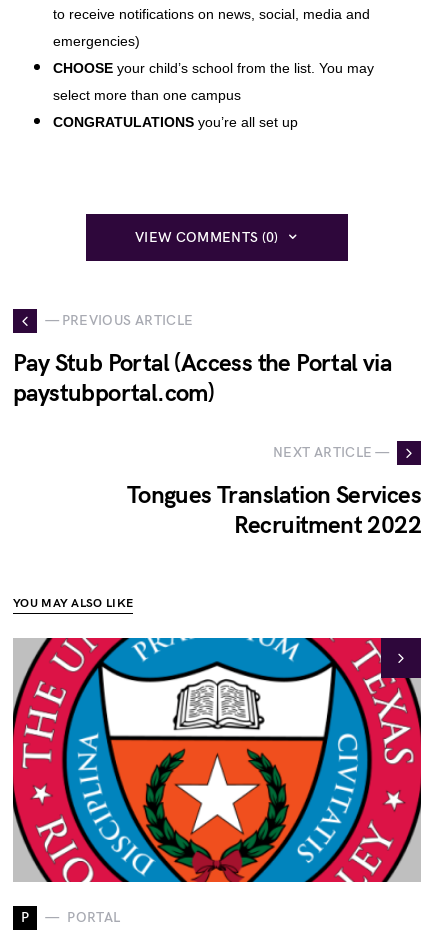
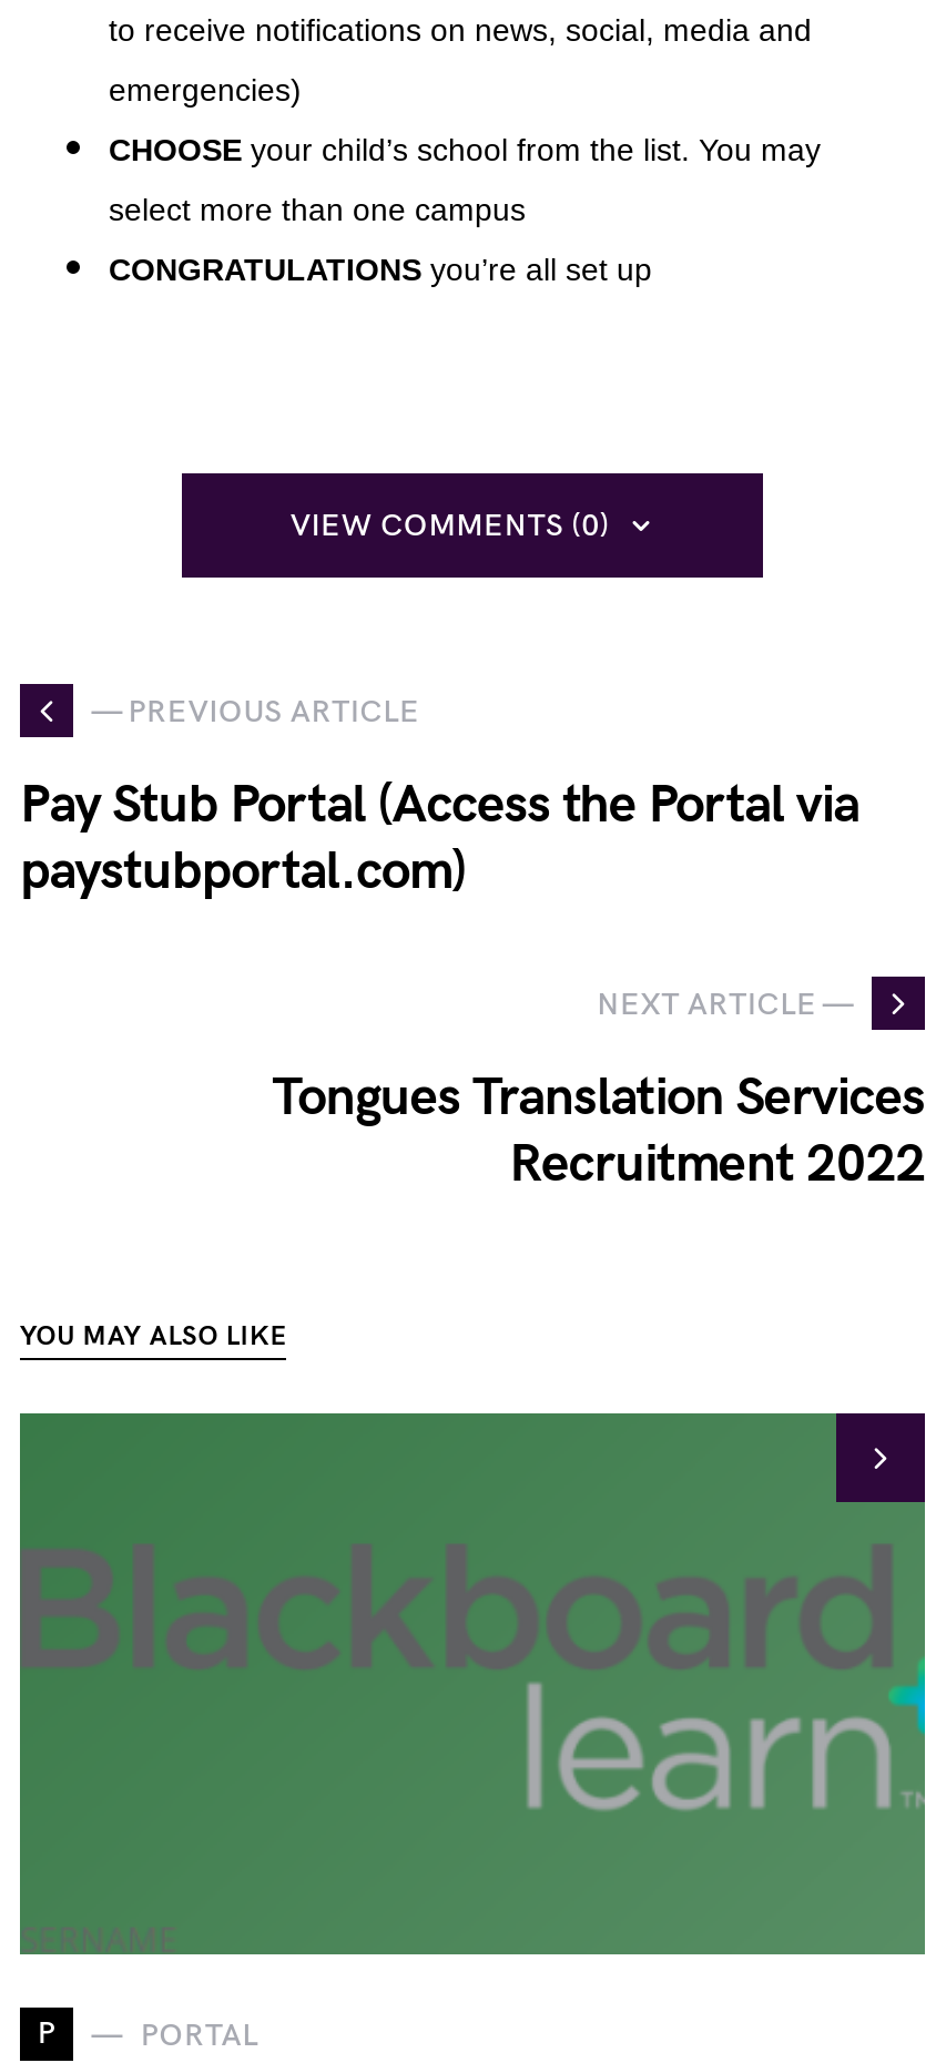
[12,637,422,883] [image] -> [18,1410,927,1958] [image]

